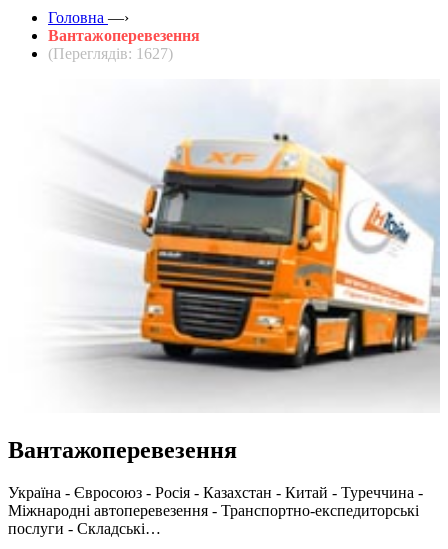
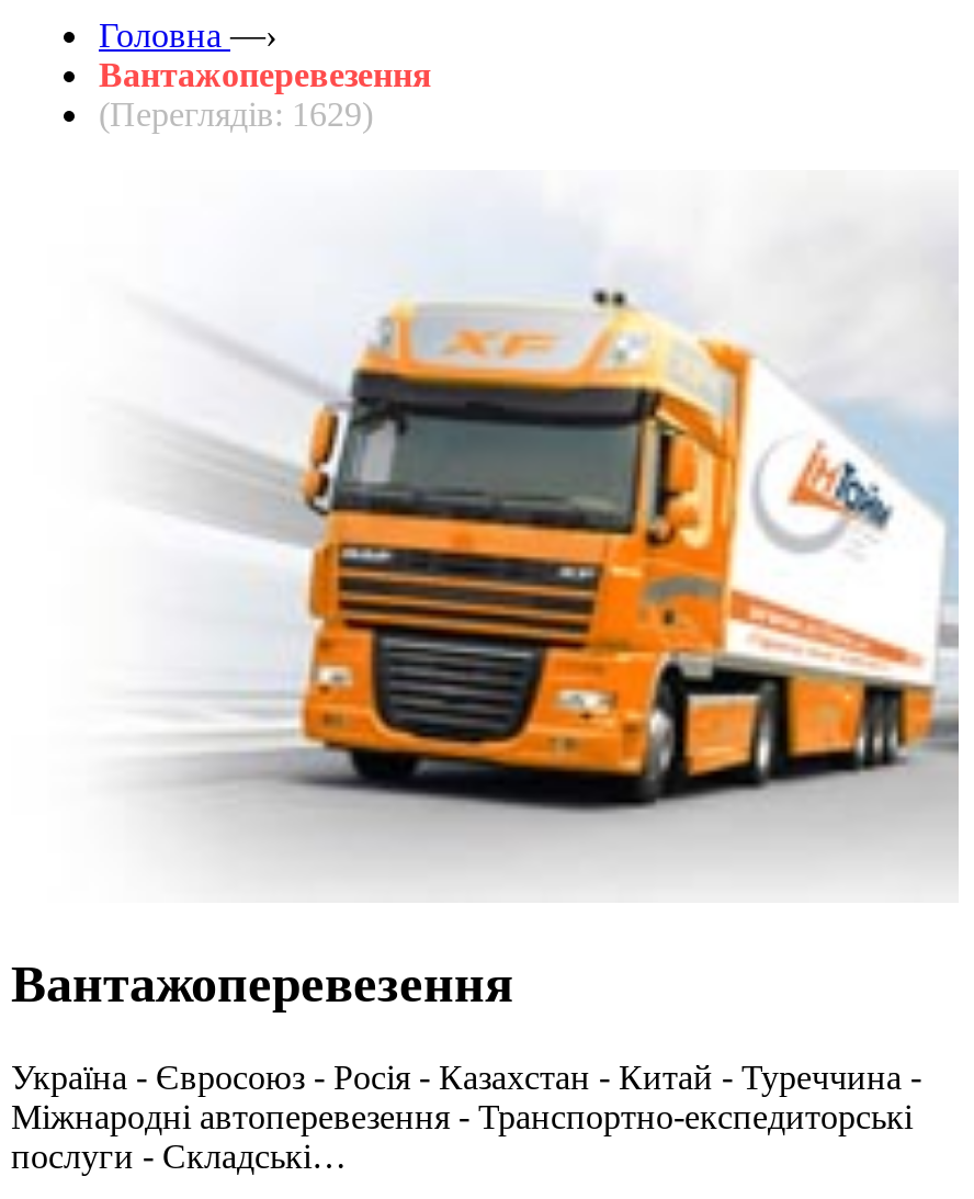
[48,44,173,61] (Переглядів: 1627) -> [99,94,373,132] (Переглядів: 1629)

